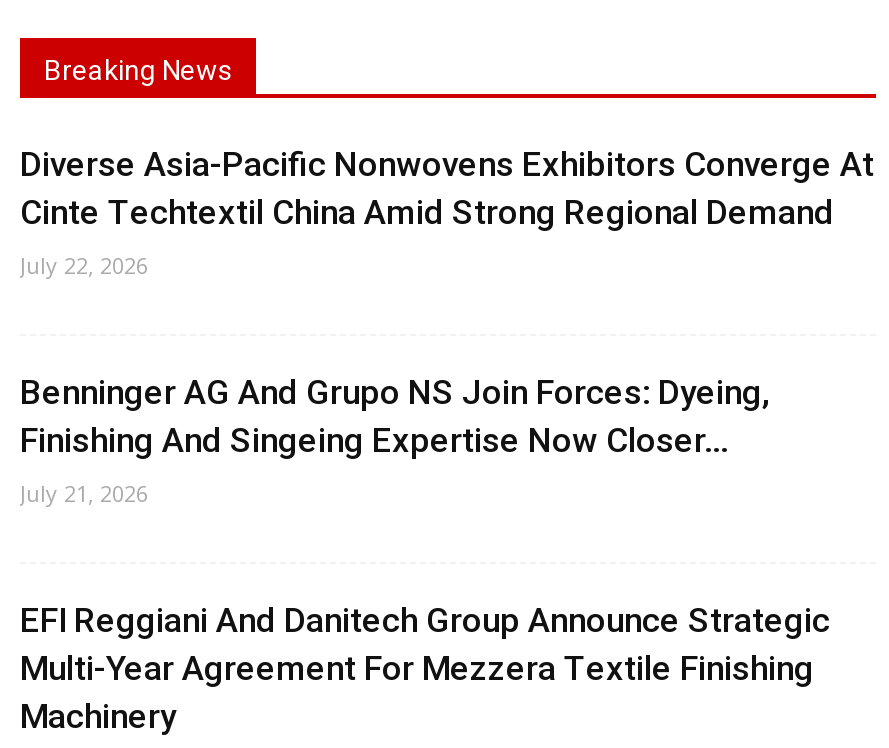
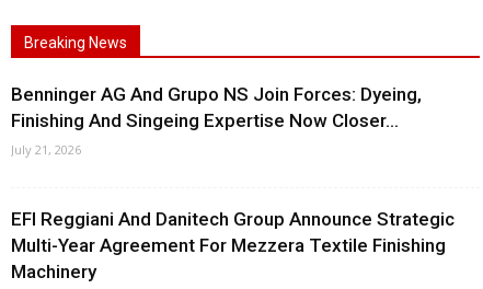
[20,144,874,280] Diverse Asia-Pacific Nonwovens Exhibitors Converge At | Cinte Techtextil China Amid Strong Regional Demand | July 22, 2026 -> none

